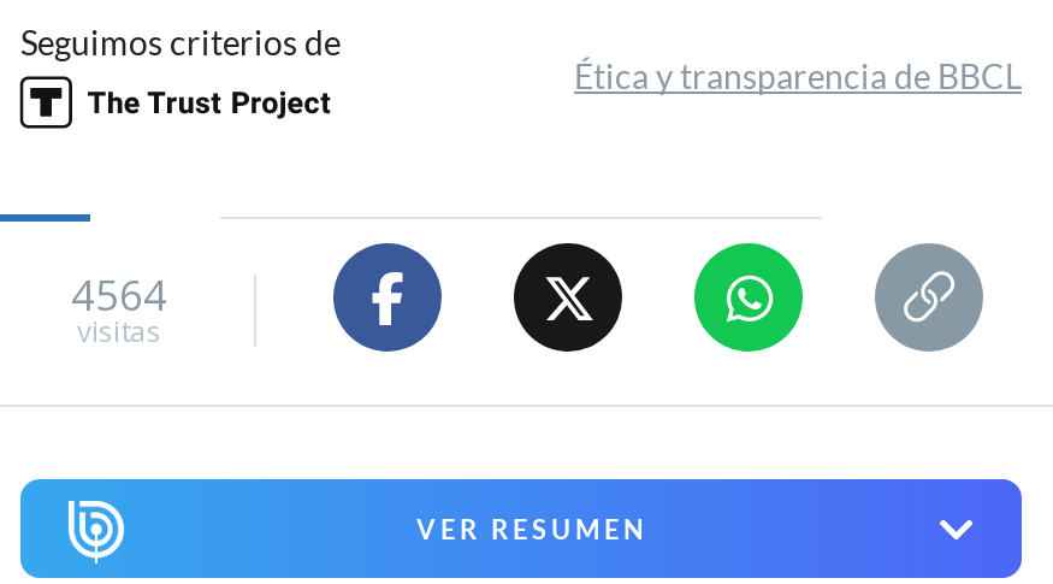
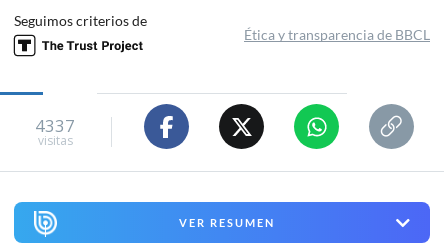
[71,267,167,323] 4564 -> [35,114,75,137] 4337

